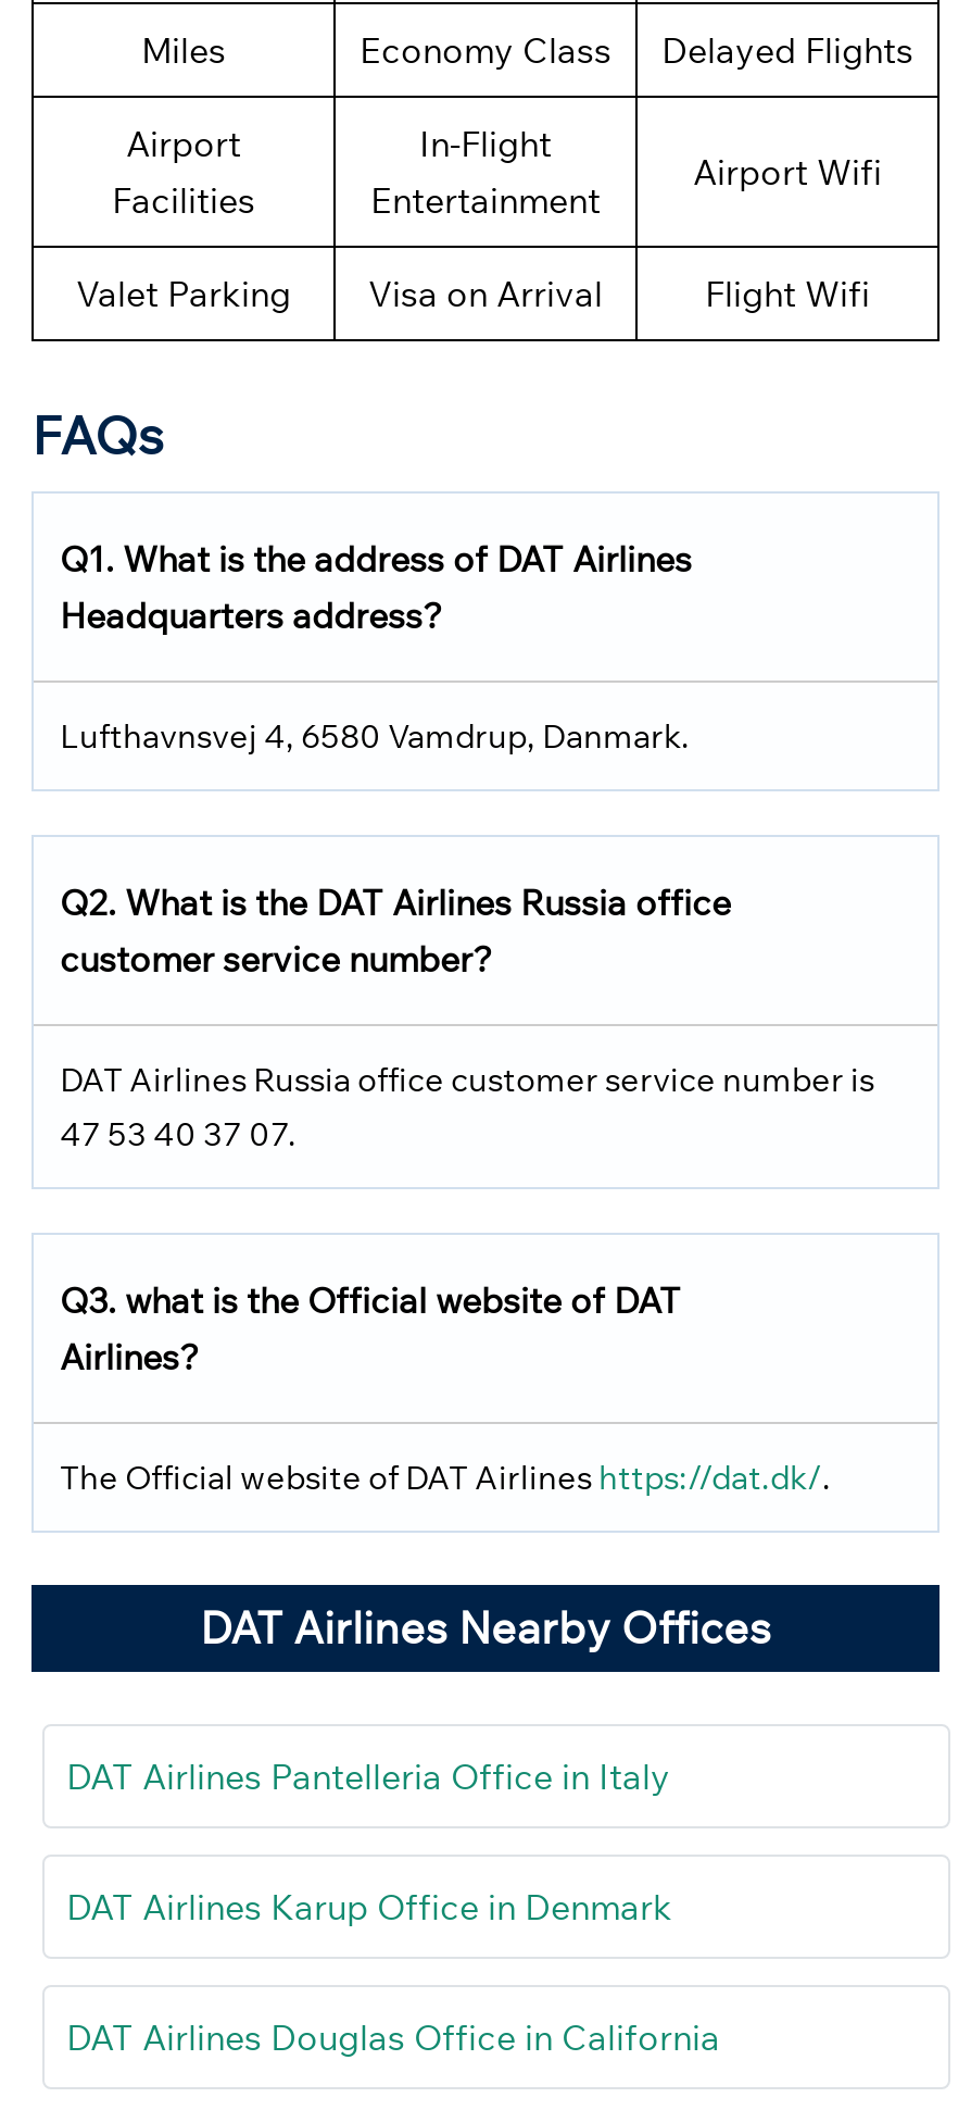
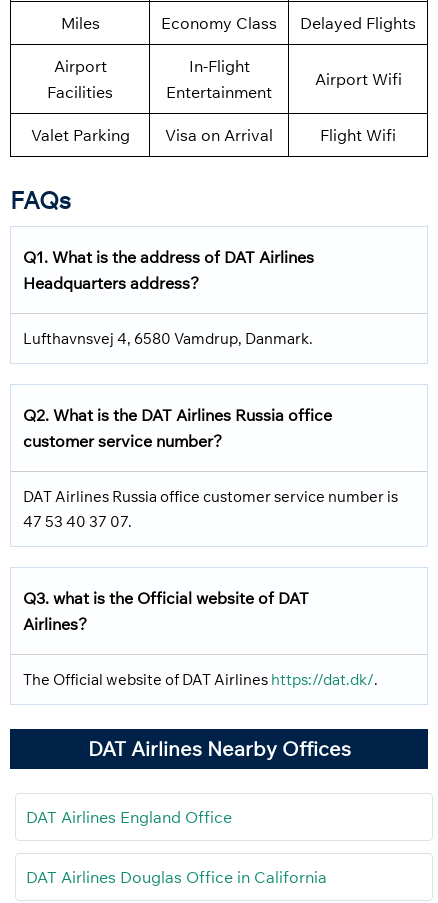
[66,1754,672,1928] DAT Airlines Pantelleria Office in Italy | DAT Airlines Karup Office in Denmark -> [26,807,232,827] DAT Airlines England Office

